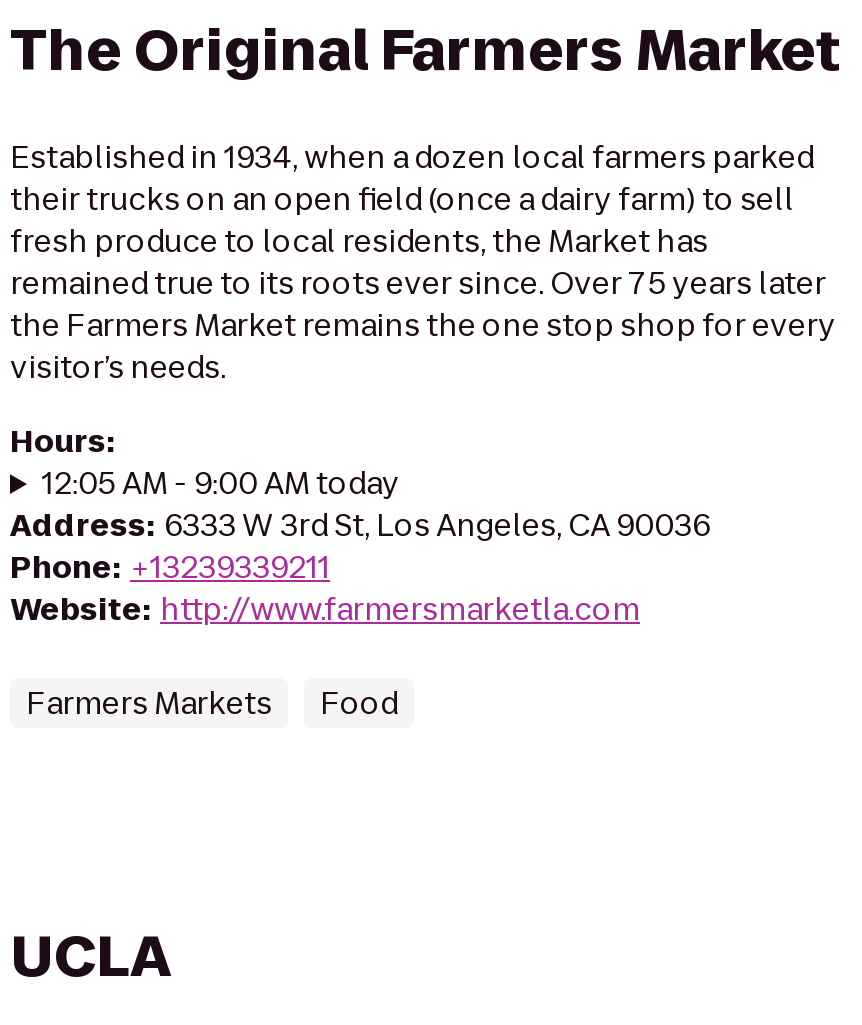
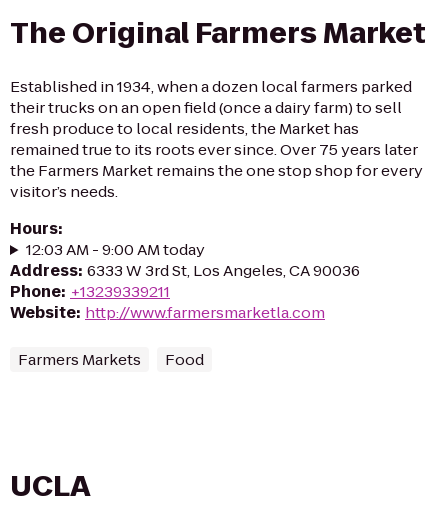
[42,462,400,504] 12:05 AM - 9:00 AM today -> [26,239,205,260] 12:03 AM - 9:00 AM today

